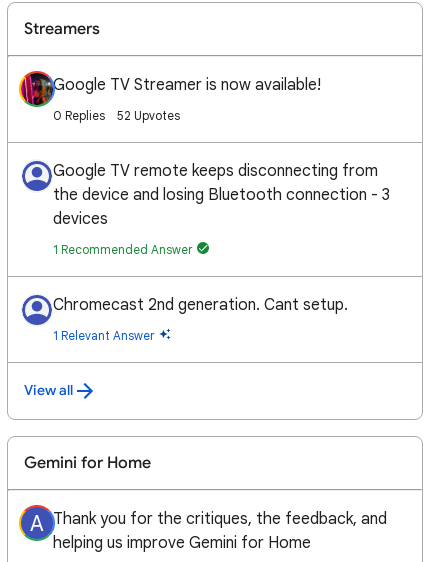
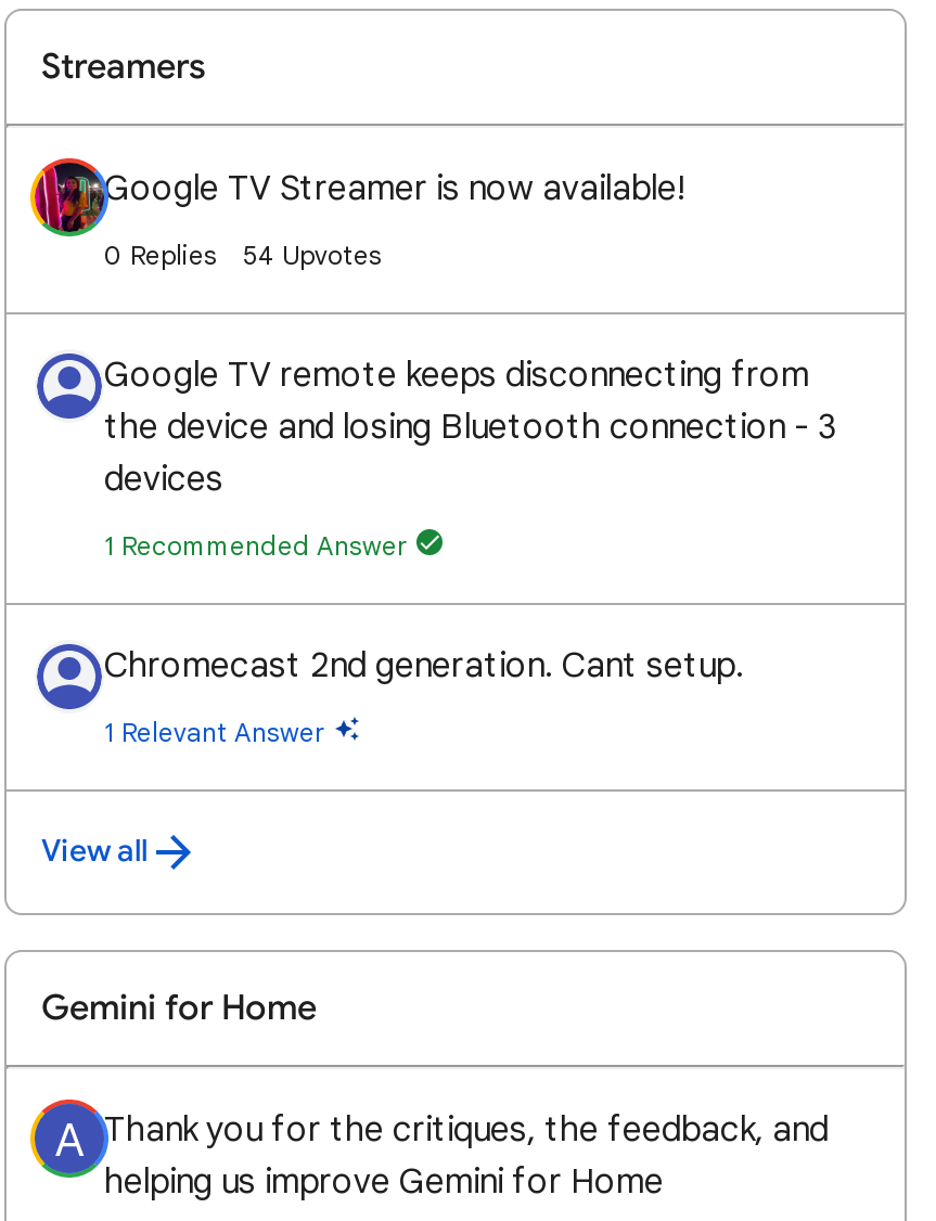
[117,108,180,123] 52 Upvotes -> [243,239,382,271] 54 Upvotes

